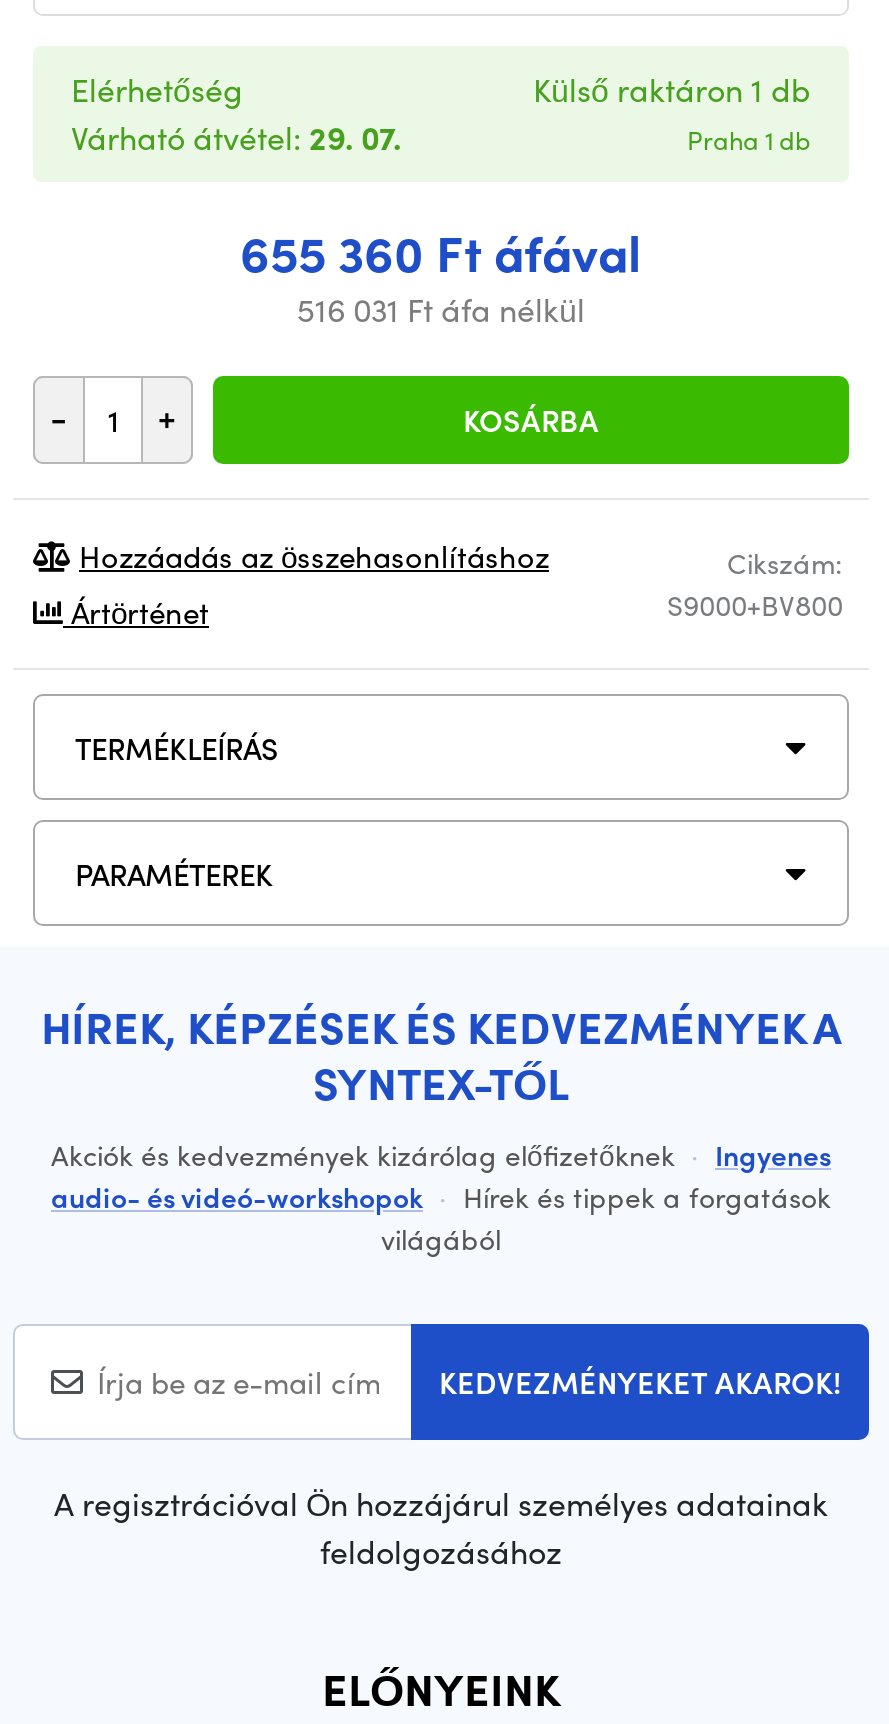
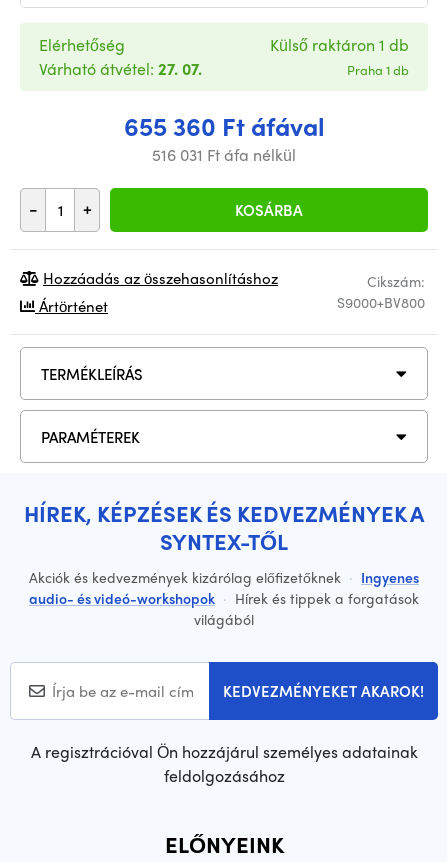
[71,114,401,160] Várható átvétel: 29. 07. -> [39,57,202,80] Várható átvétel: 27. 07.

